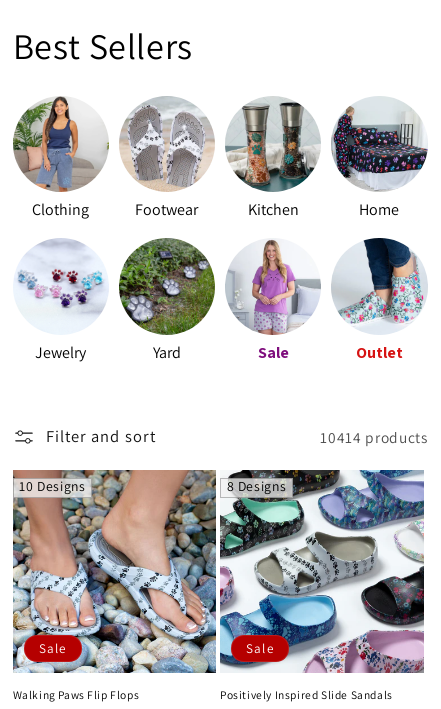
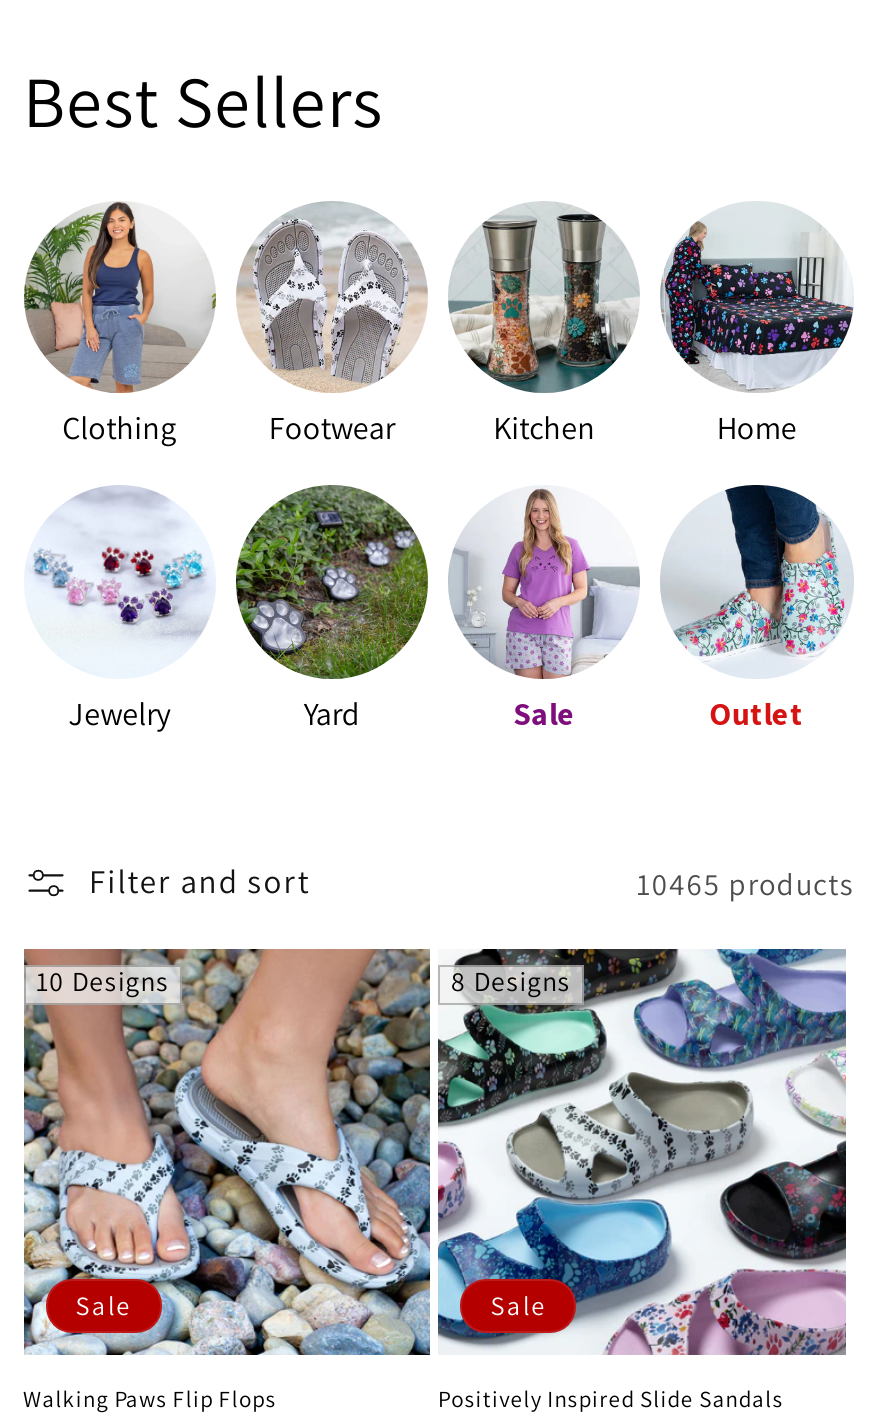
[320,427,427,447] 10414 products -> [636,862,853,902] 10465 products

